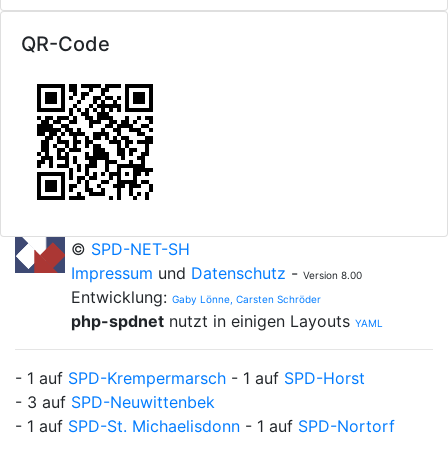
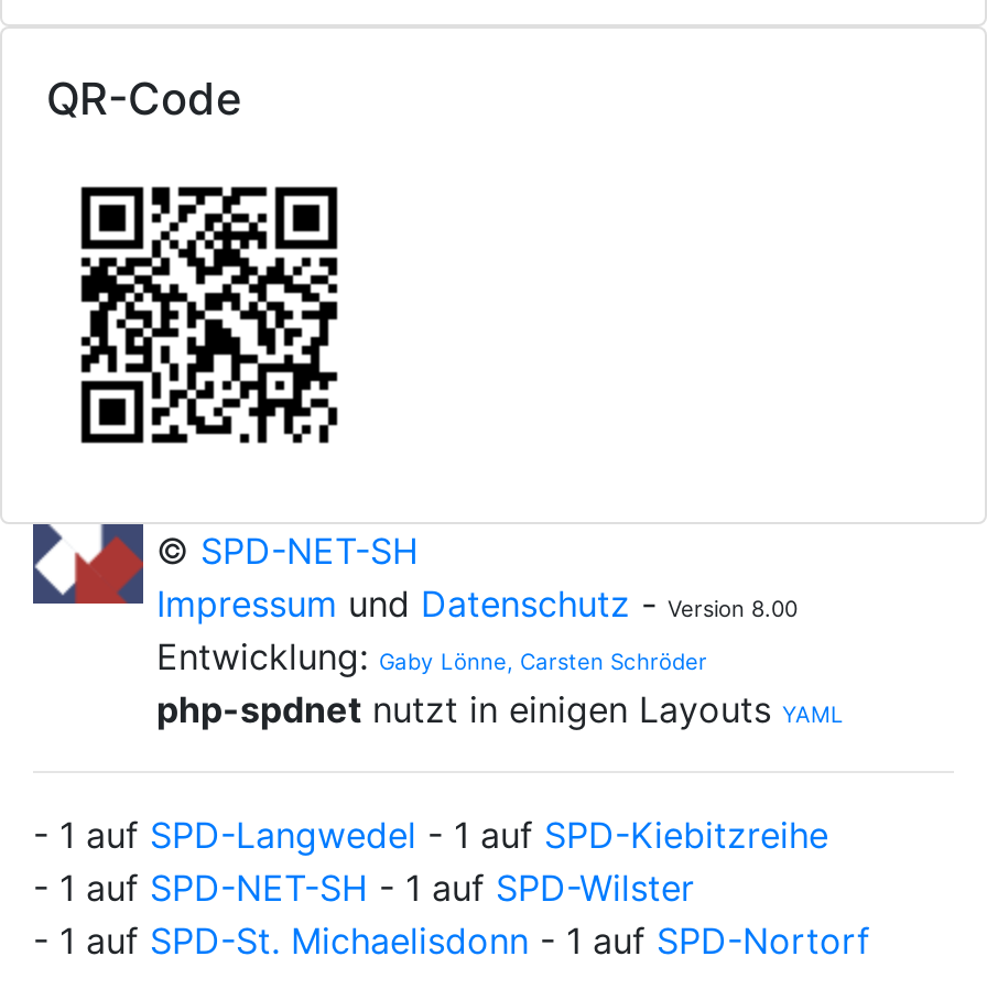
[15,368,365,412] - 1 auf SPD-Krempermarsch - 1 auf SPD-Horst | - 3 auf SPD-Neuwittenbek -> [33,813,828,910] - 1 auf SPD-Langwedel - 1 auf SPD-Kiebitzreihe | - 1 auf SPD-NET-SH - 1 auf SPD-Wilster

